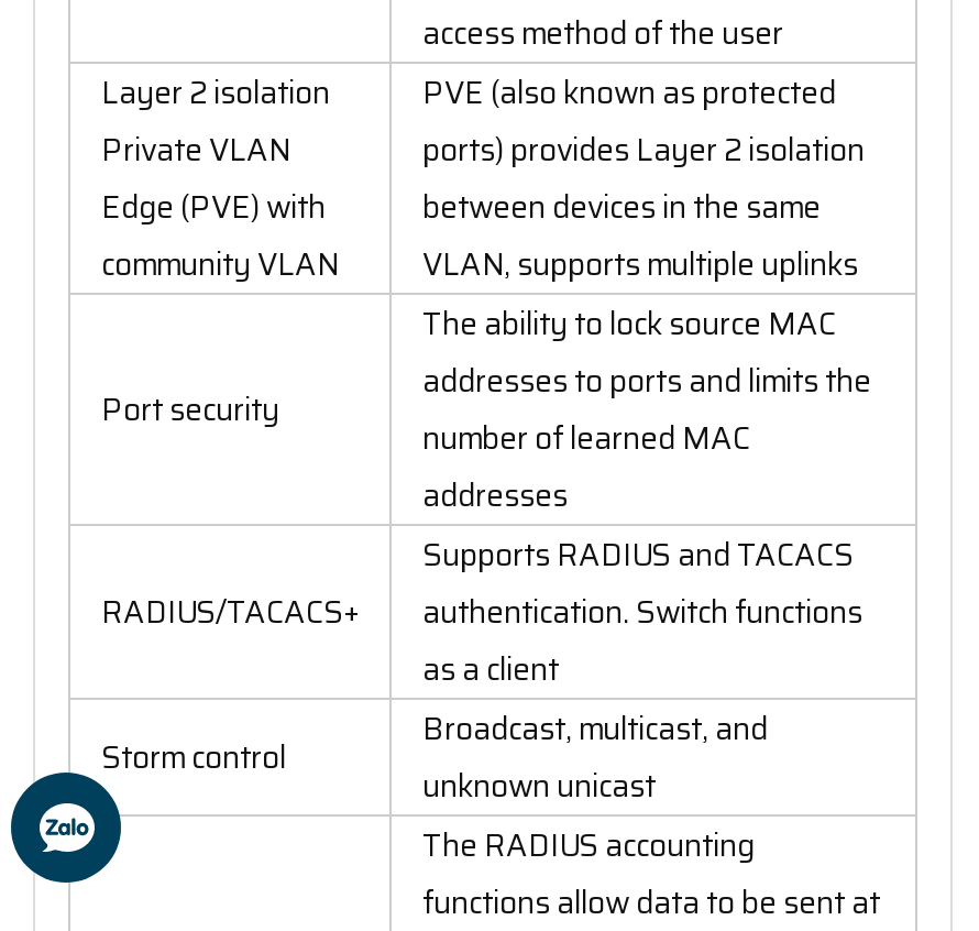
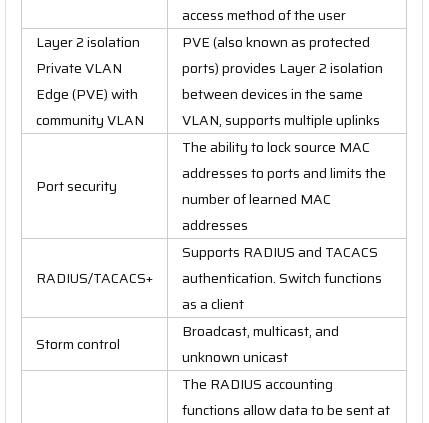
[9,770,123,885] [image] -> none

